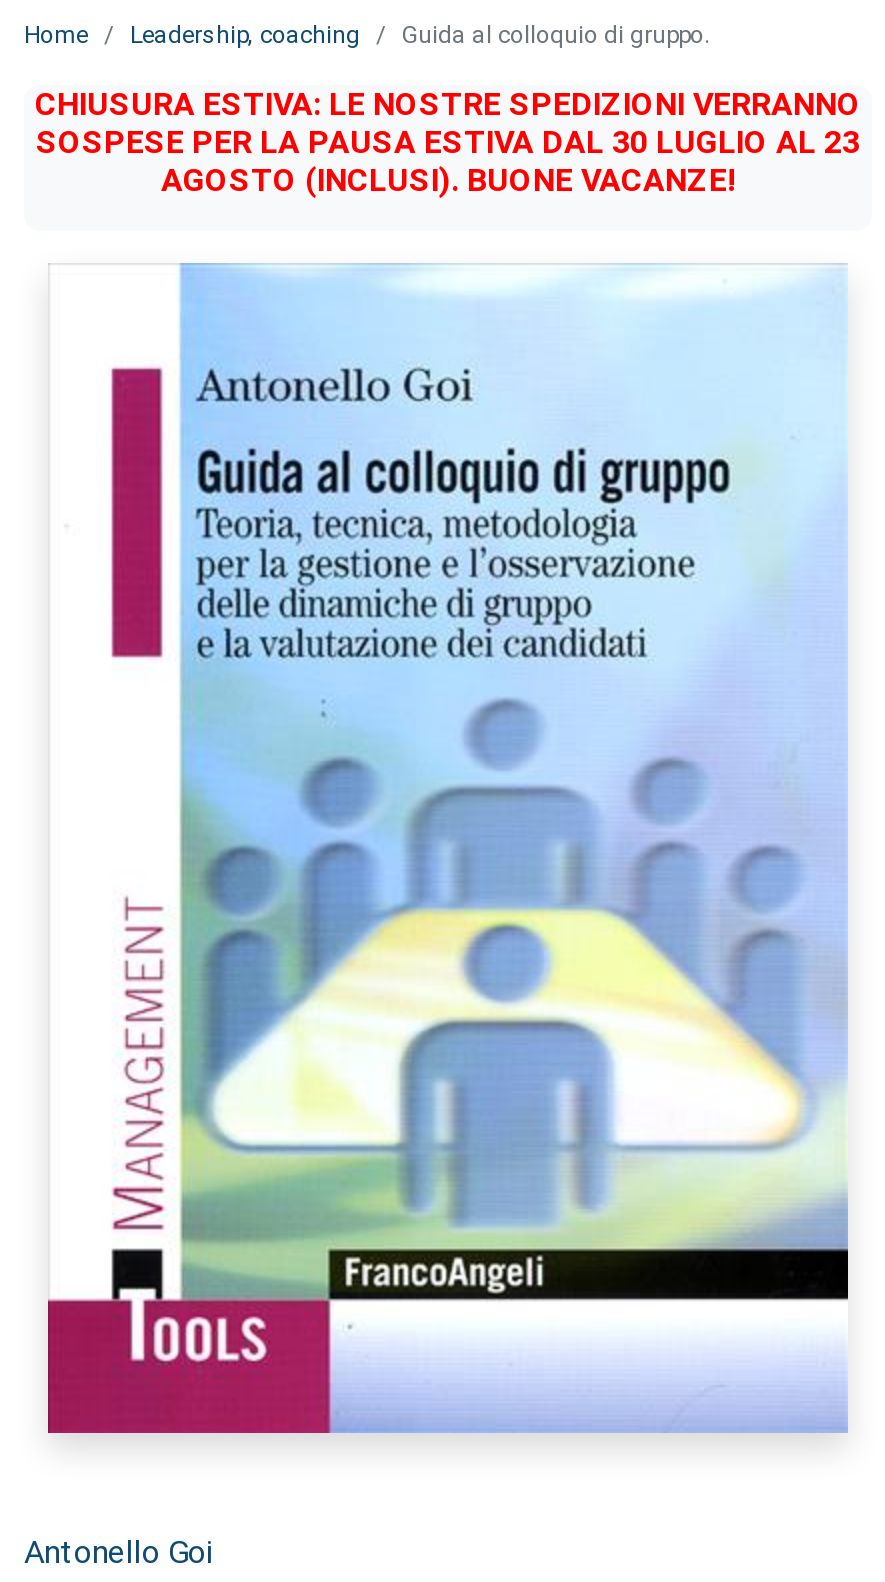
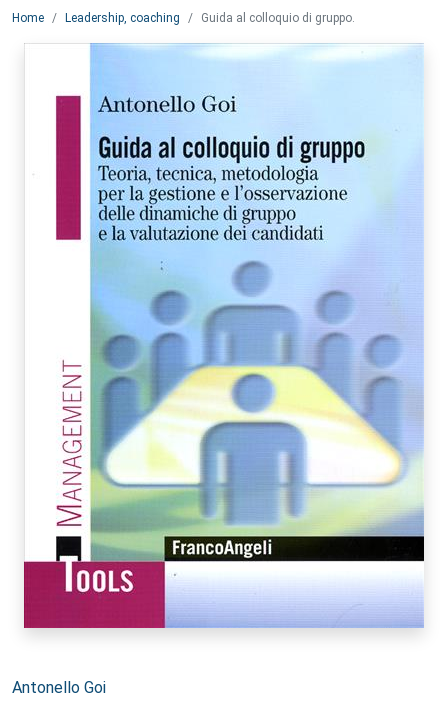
[35,85,861,199] CHIUSURA ESTIVA: LE NOSTRE SPEDIZIONI VERRANNO | SOSPESE PER LA PAUSA ESTIVA DAL 30 LUGLIO AL 23 | AGOSTO (INCLUSI). BUONE VACANZE! -> none

